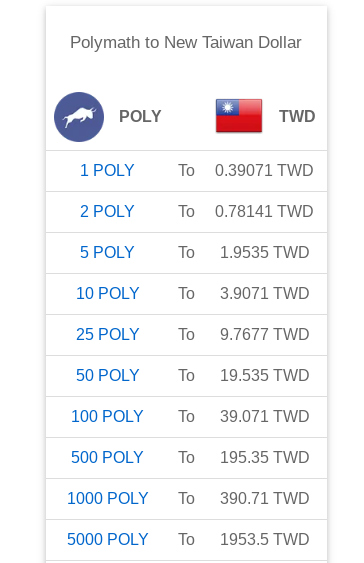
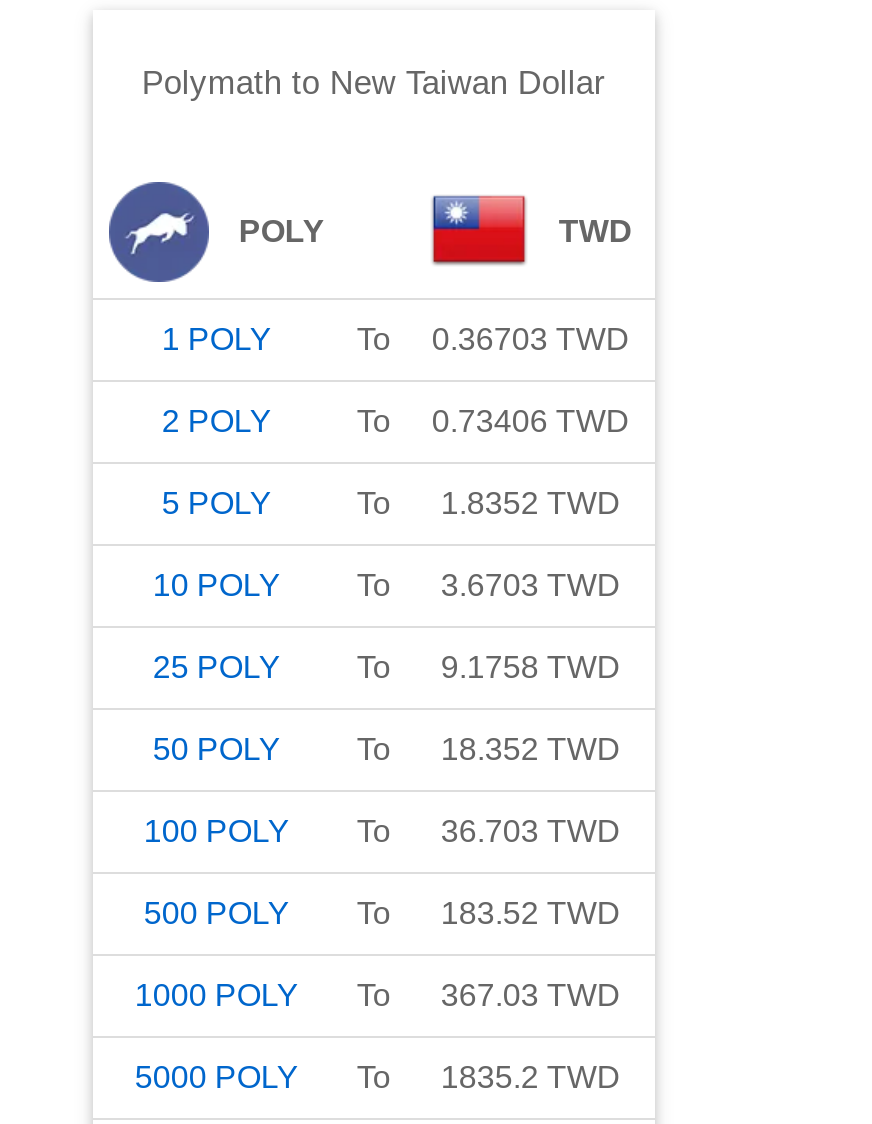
[178,162,314,179] To 0.39071 TWD -> [357,322,630,356] To 0.36703 TWD
[178,203,314,220] To 0.78141 TWD -> [357,404,630,438] To 0.73406 TWD
[178,244,310,261] To 1.9535 TWD -> [357,486,621,520] To 1.8352 TWD
[178,285,310,302] To 3.9071 TWD -> [357,568,621,602] To 3.6703 TWD
[178,326,310,343] To 9.7677 TWD -> [357,650,621,684] To 9.1758 TWD
[178,367,310,384] To 19.535 TWD -> [357,732,621,766] To 18.352 TWD
[71,408,310,425] 100 POLY To 39.071 TWD -> [144,814,621,848] 100 POLY To 36.703 TWD
[71,449,310,466] 500 POLY To 195.35 TWD -> [144,896,621,930] 500 POLY To 183.52 TWD
[67,490,310,507] 1000 POLY To 390.71 TWD -> [135,978,621,1012] 1000 POLY To 367.03 TWD
[67,531,310,548] 5000 POLY To 1953.5 TWD -> [135,1060,621,1094] 5000 POLY To 1835.2 TWD

